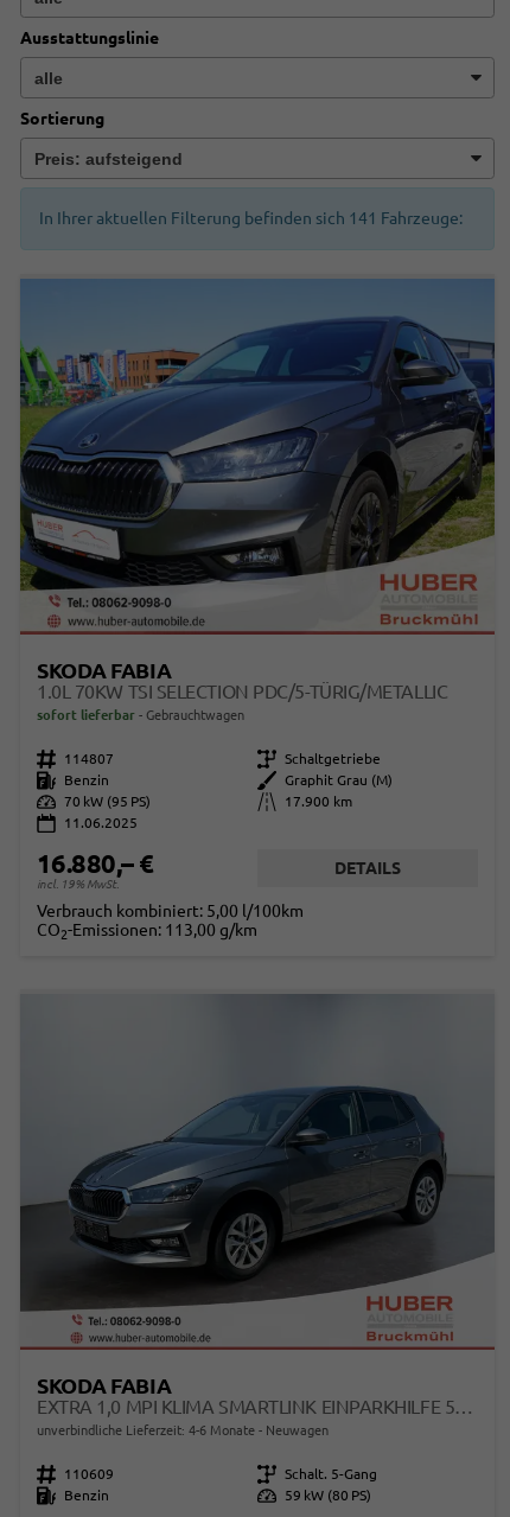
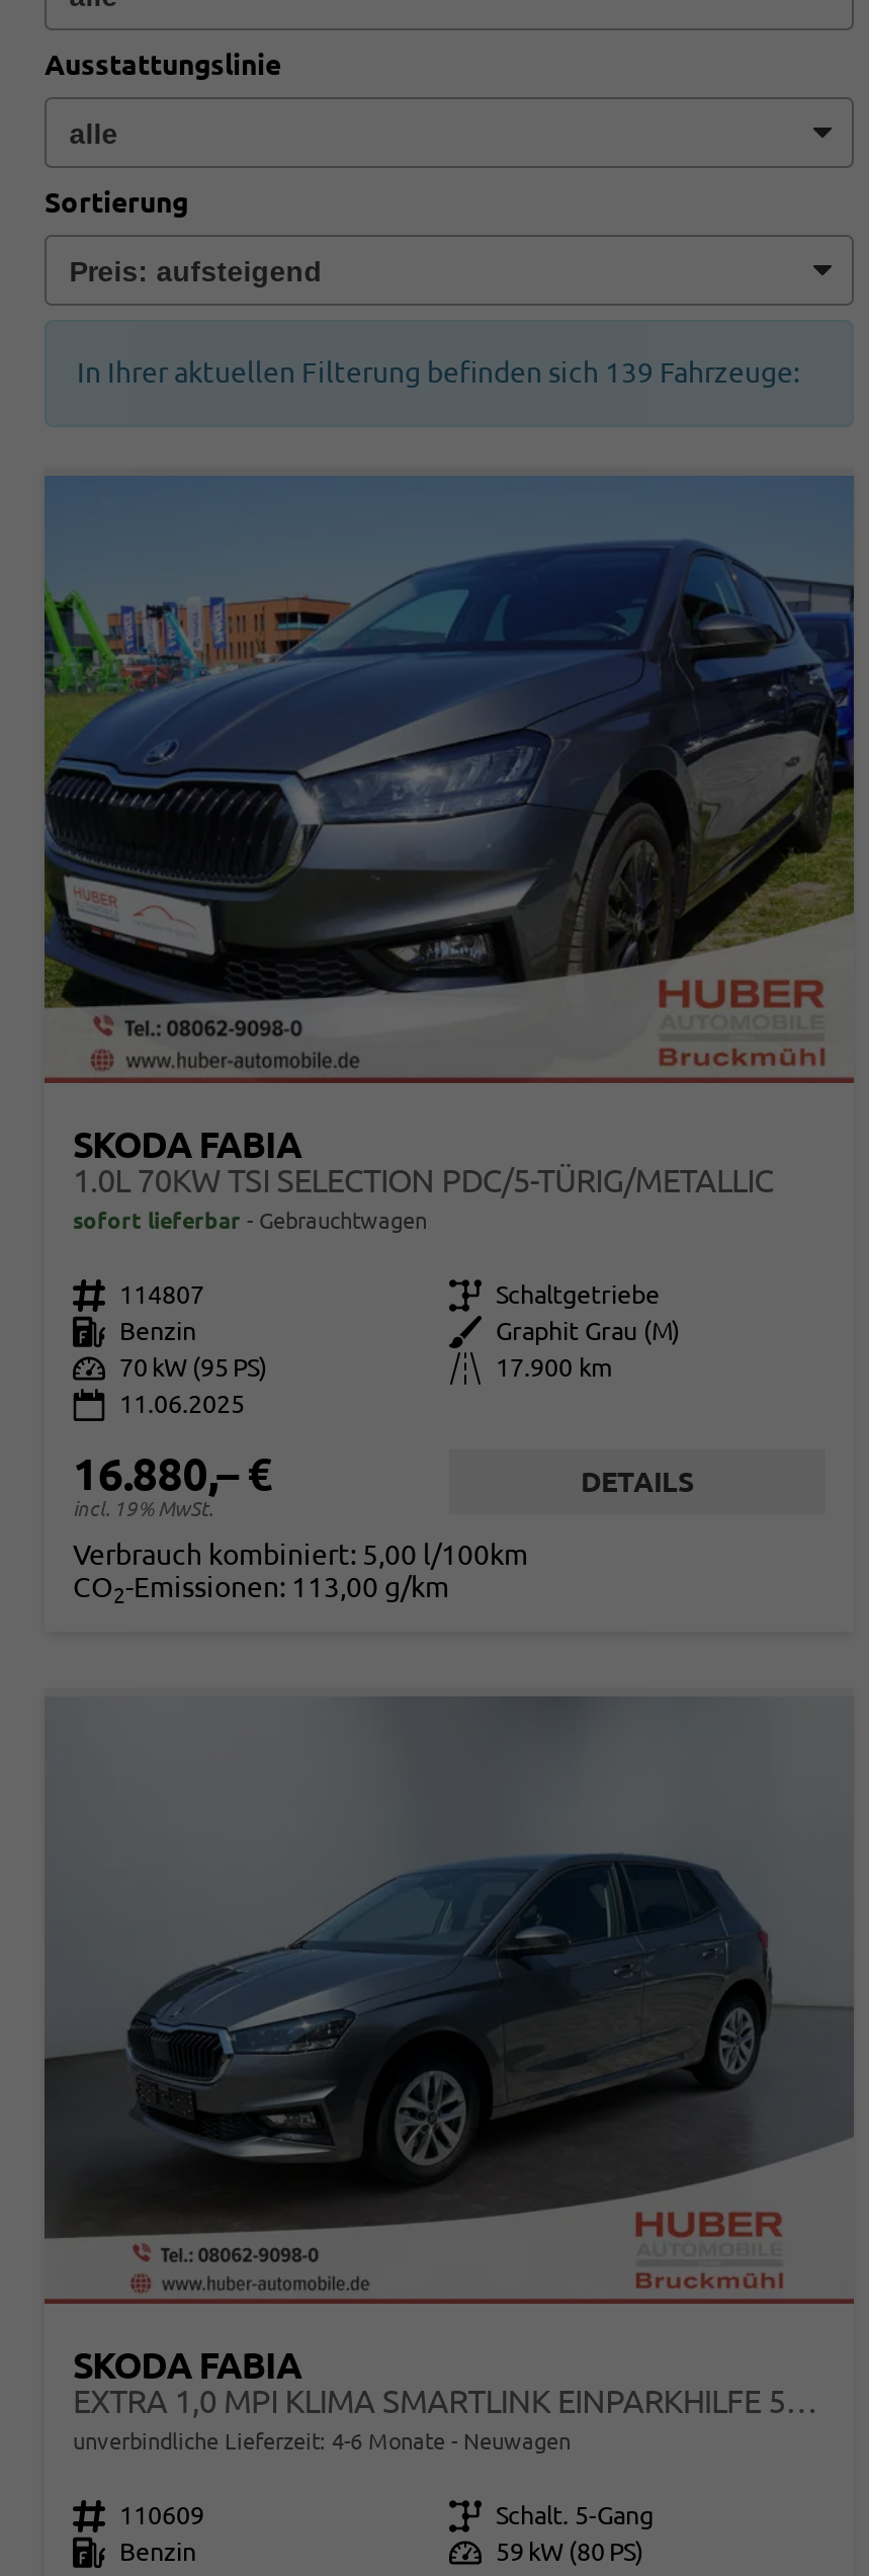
[39,209,463,228] In Ihrer aktuellen Filterung befinden sich 141 Fahrzeuge: -> [77,357,799,389] In Ihrer aktuellen Filterung befinden sich 139 Fahrzeuge:

